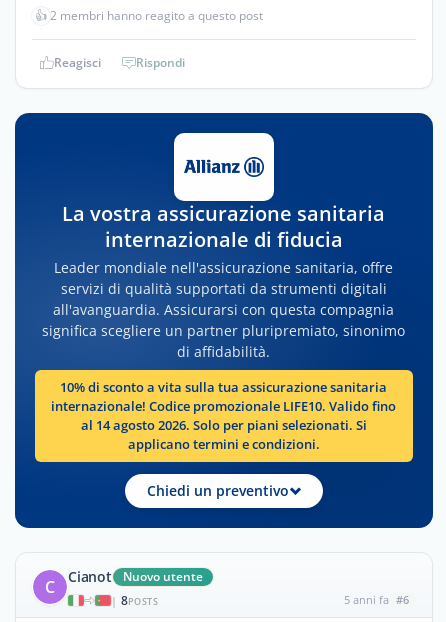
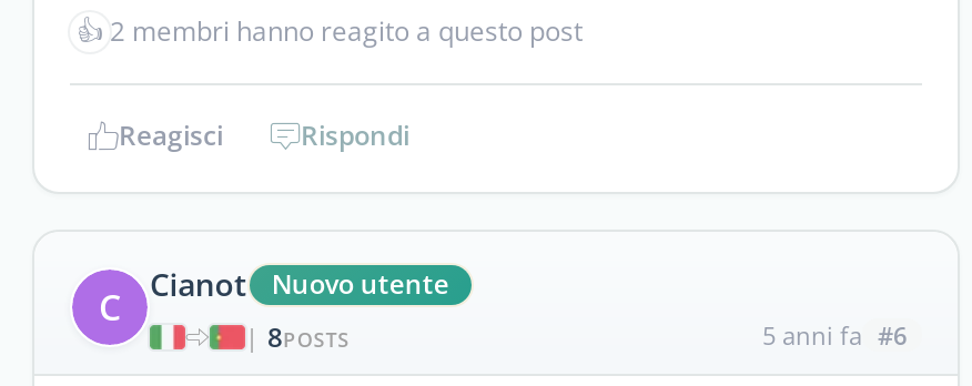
[14,112,434,529] [image] | La vostra assicurazione sanitaria | internazionale di fiducia | Leader mondiale nell'assicurazione sanitaria, offre | servizi di qualità supportati da strumenti digitali | all'avanguardia. Assicurarsi con questa compagnia | significa scegliere un partner pluripremiato, sinonimo | di affidabilità. | 10% di sconto a vita sulla tua assicurazione sanitaria | internazionale! Codice promozionale LIFE10. Valido fino | al 14 agosto 2026. Solo per piani selezionati. Si | applicano termini e condizioni. | Chiedi un preventivo -> none

